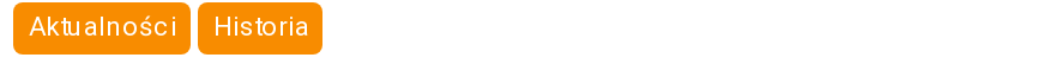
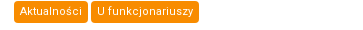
[213,11,309,42] Historia -> [97,5,193,18] U funkcjonariuszy

